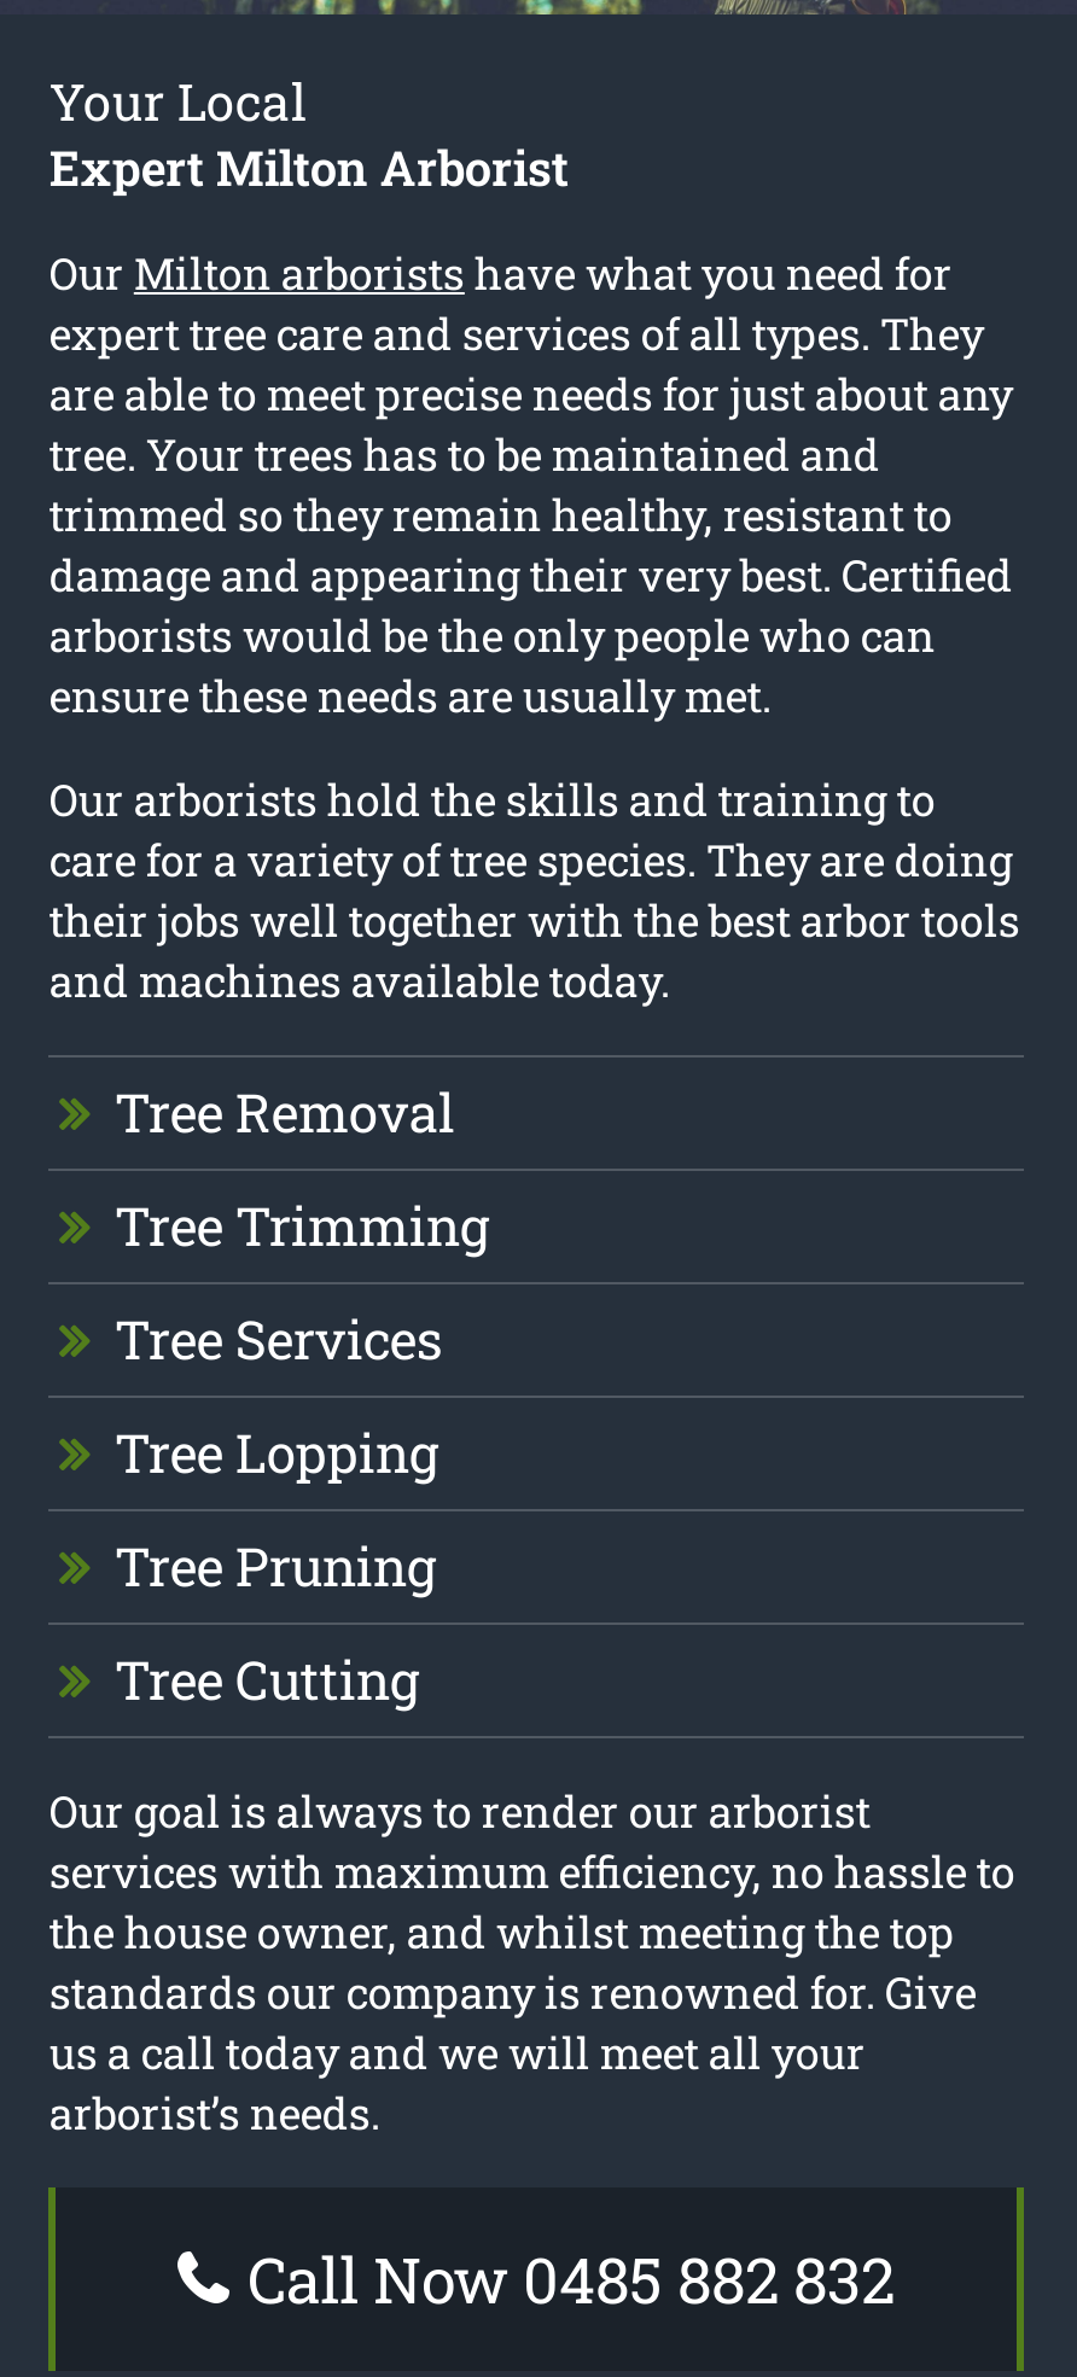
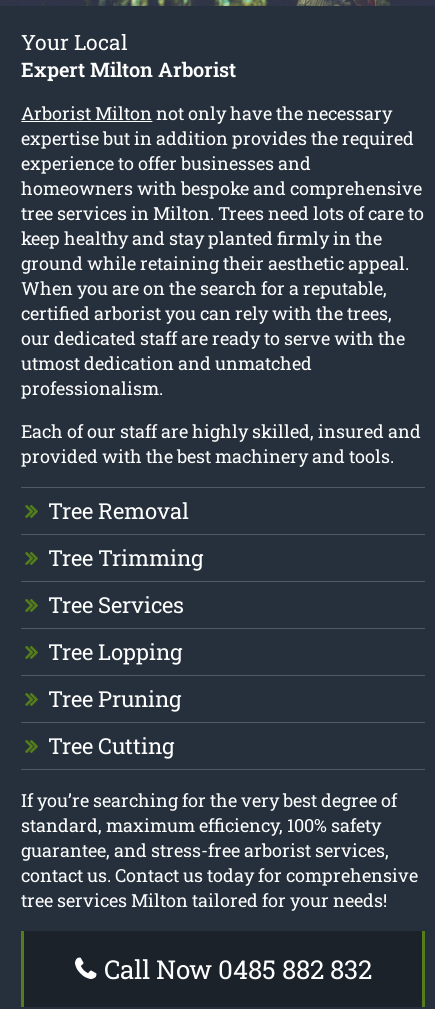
[49,245,1013,725] Our Milton arborists have what you need for | expert tree care and services of all types. They | are able to meet precise needs for just about any | tree. Your trees has to be maintained and | trimmed so they remain healthy, resistant to | damage and appearing their very best. Certified | arborists would be the only people who can | ensure these needs are usually met. -> [21,101,424,400] Arborist Milton not only have the necessary | expertise but in addition provides the required | experience to offer businesses and | homeowners with bespoke and comprehensive | tree services in Milton. Trees need lots of care to | keep healthy and stay planted firmly in the | ground while retaining their aesthetic appeal. | When you are on the search for a reputable, | certified arborist you can rely with the trees, | our dedicated staff are ready to serve with the | utmost dedication and unmatched | professionalism.
[49,771,1020,1010] Our arborists hold the skills and training to | care for a variety of tree species. They are doing | their jobs well together with the best arbor tools | and machines available today. -> [21,419,421,468] Each of our staff are highly skilled, insured and | provided with the best machinery and tools.
moved [114,1078,489,1715] -> [48,496,203,760]: Tree Removal | Tree Trimming | Tree Services | Tree Lopping | Tree Pruning | Tree Cutting
[49,1783,1015,2143] Our goal is always to render our arborist | services with maximum efficiency, no hassle to | the house owner, and whilst meeting the top | standards our company is renowned for. Give | us a call today and we will meet all your | arborist’s needs. -> [21,788,418,912] If you’re searching for the very best degree of | standard, maximum efficiency, 100% safety | guarantee, and stress-free arborist services, | contact us. Contact us today for comprehensive | tree services Milton tailored for your needs!

